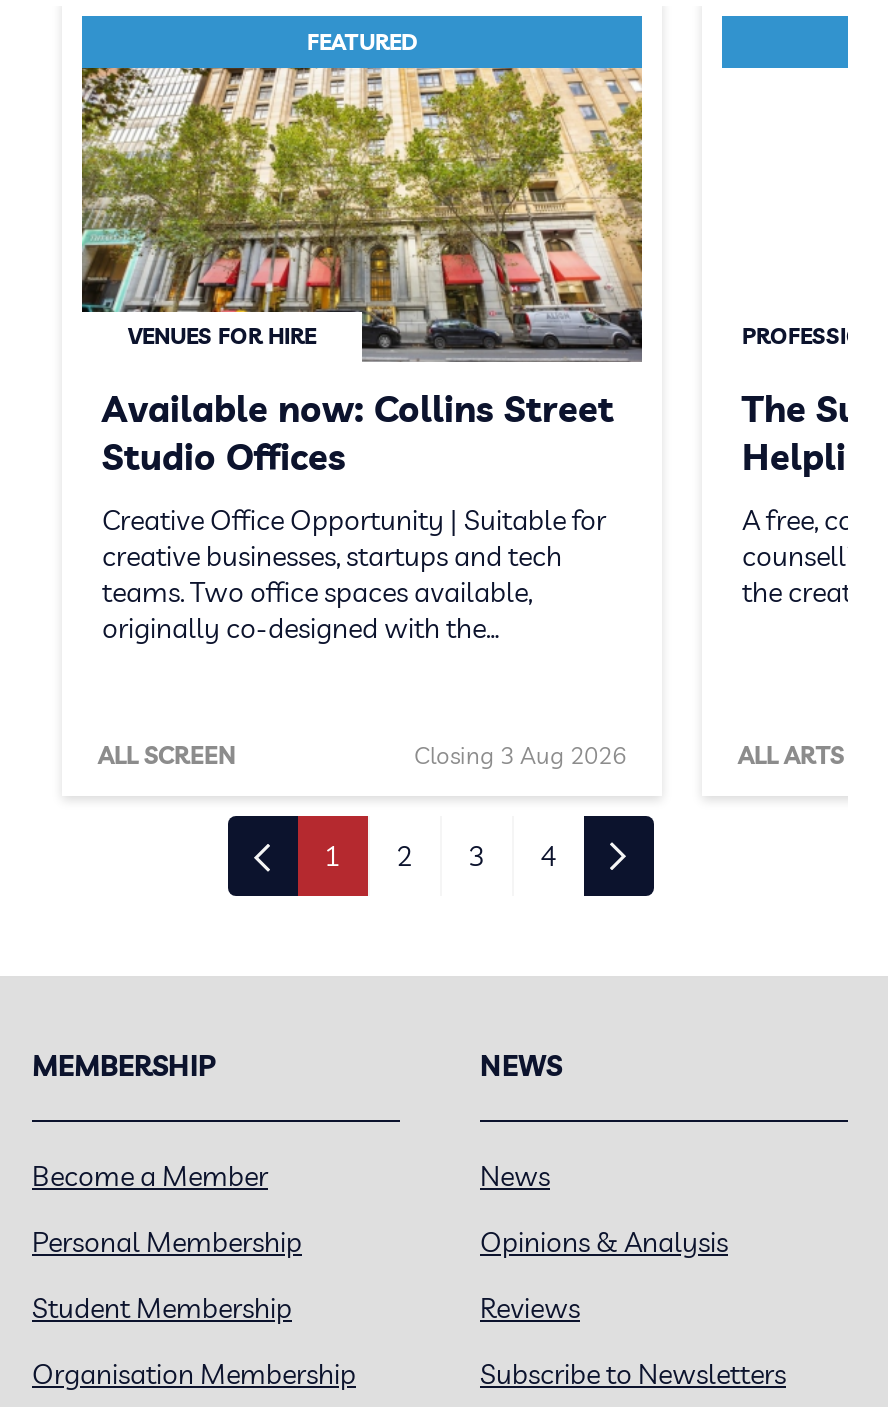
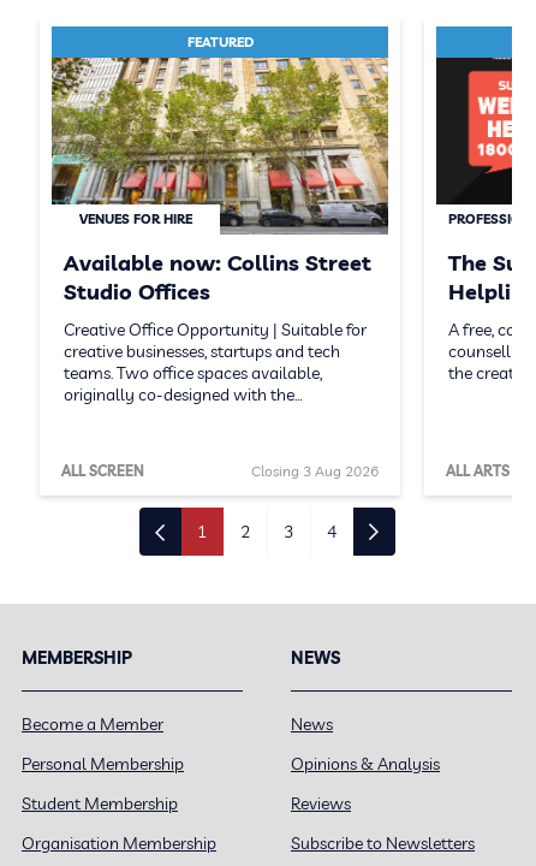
none -> [435,57,513,206] [image]

